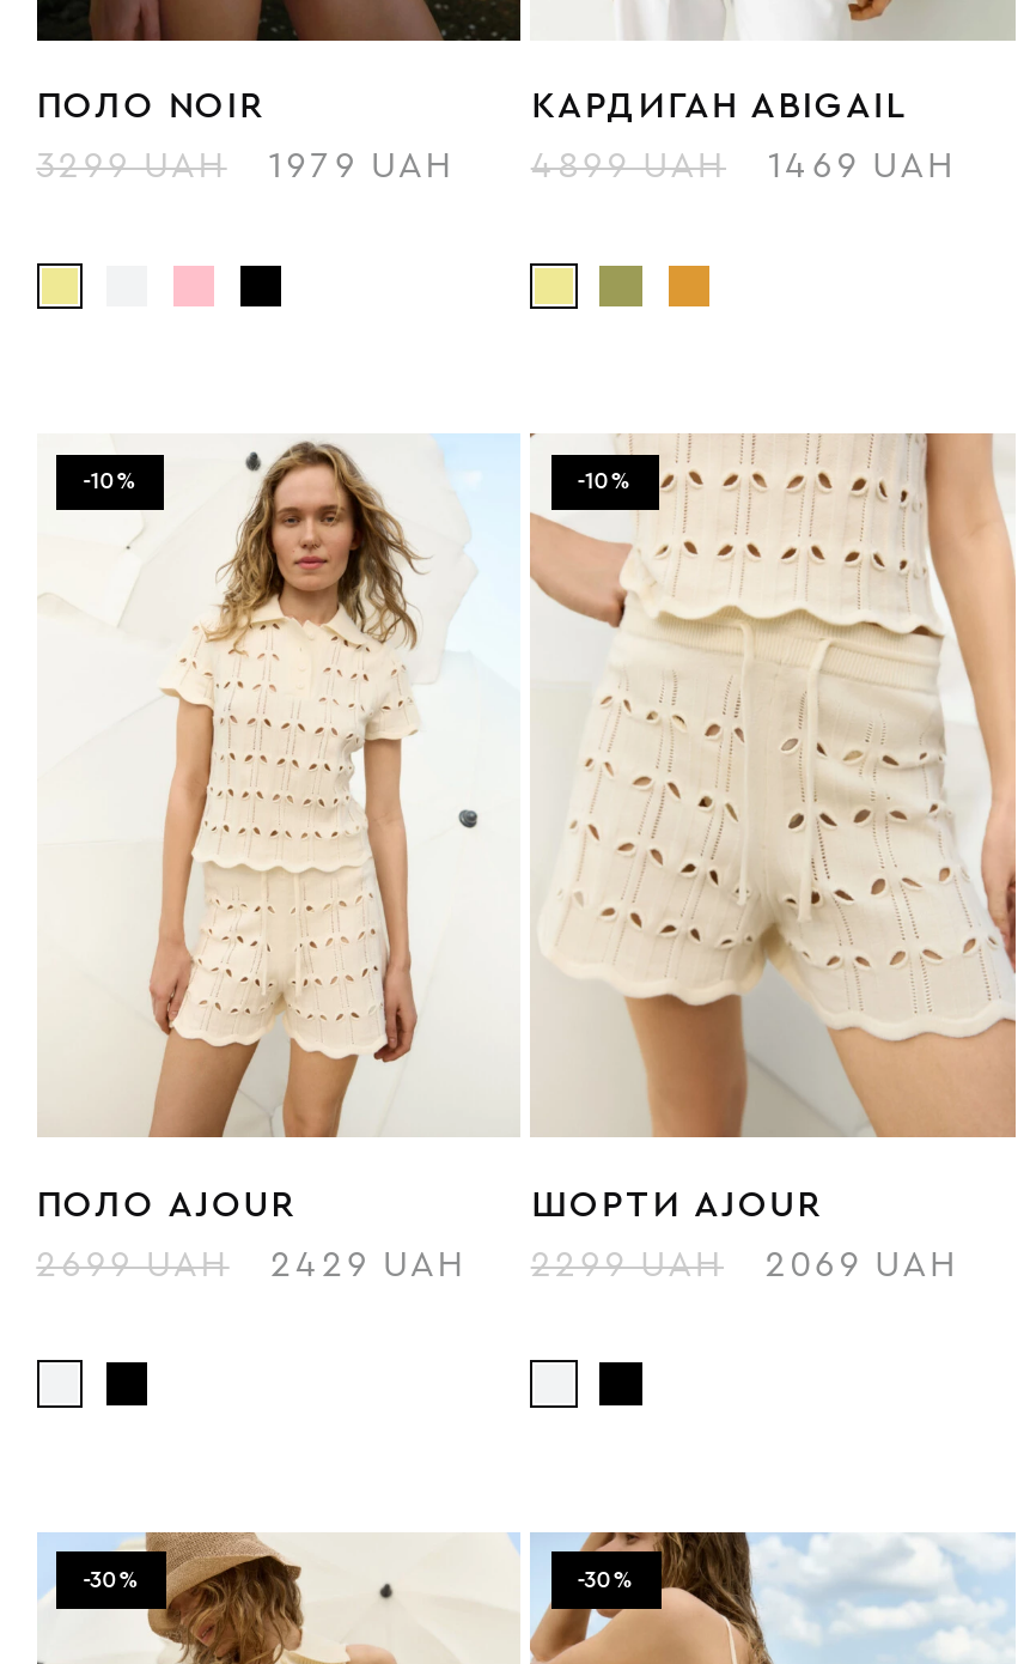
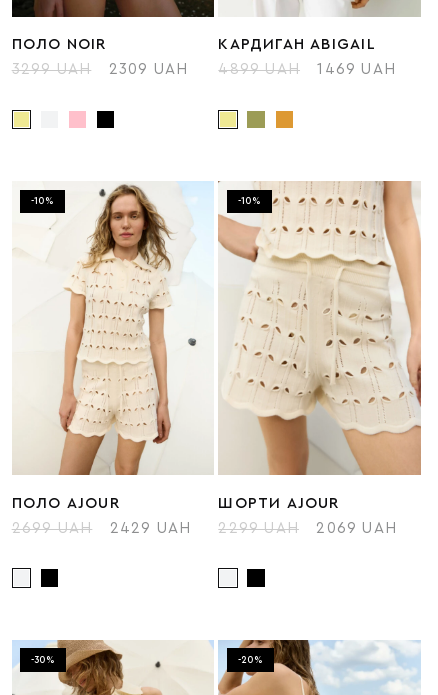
[268,149,454,185] 1979 UAH -> [109,62,188,77] 2309 UAH
[577,1567,635,1591] -30% -> [238,655,263,665] -20%

